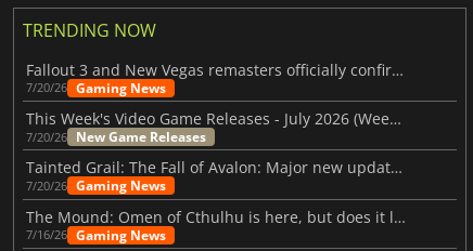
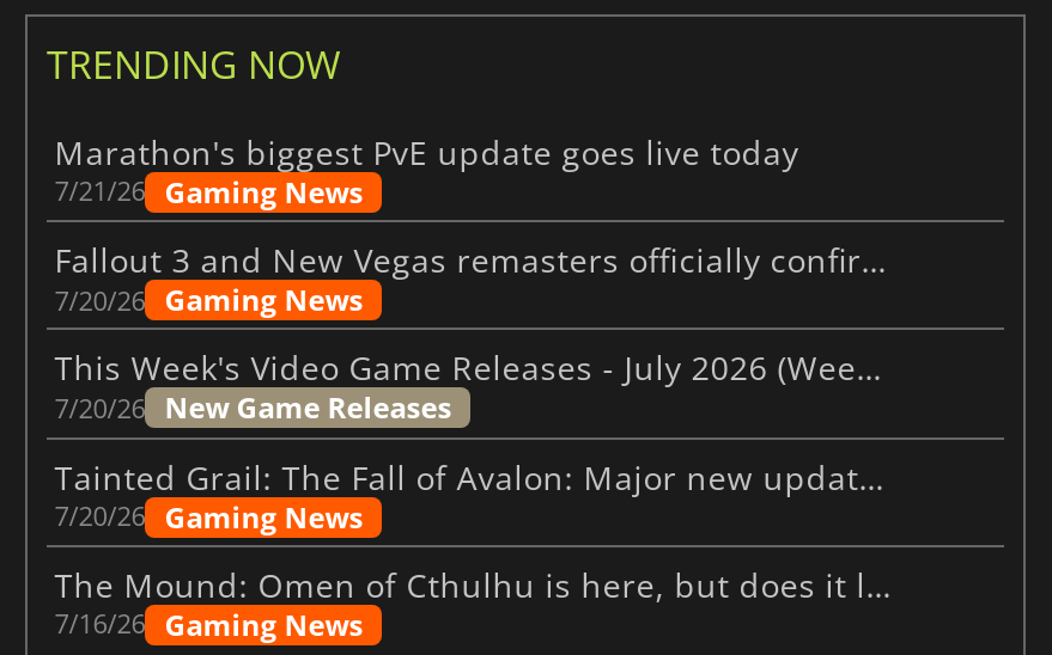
none -> [54,129,799,213] Marathon's biggest PvE update goes live today | 7/21/26 Gaming News

